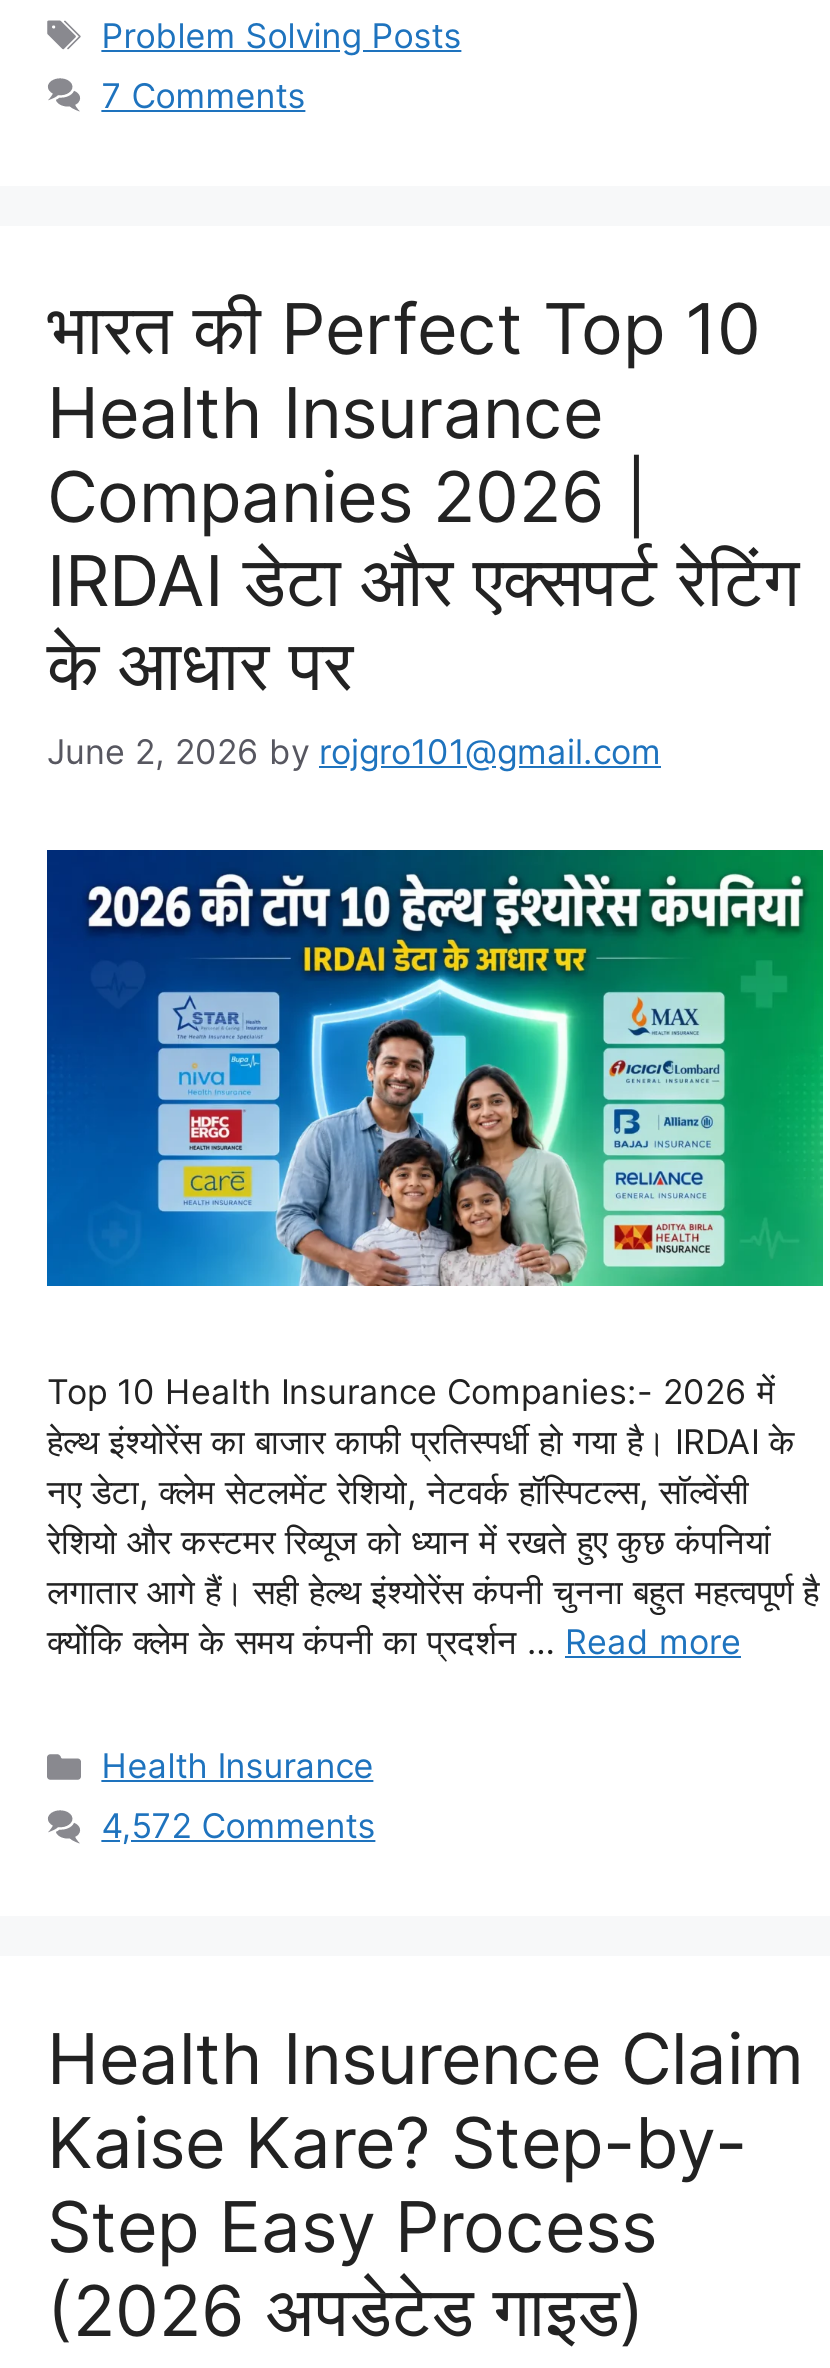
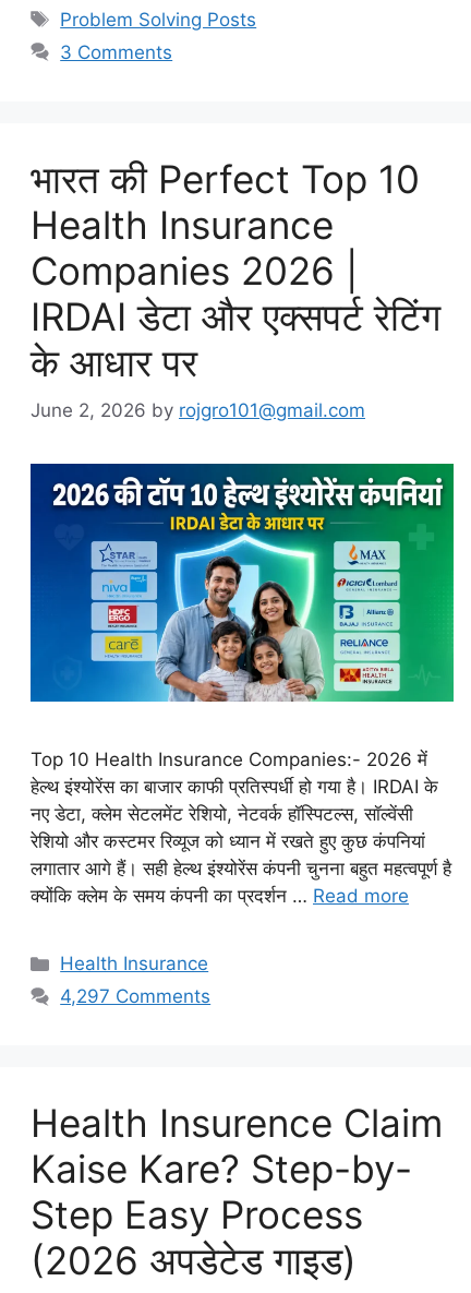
[101,75,305,115] 7 Comments -> [60,41,172,63] 3 Comments
[101,1807,375,1847] 4,572 Comments -> [60,986,211,1008] 4,297 Comments

